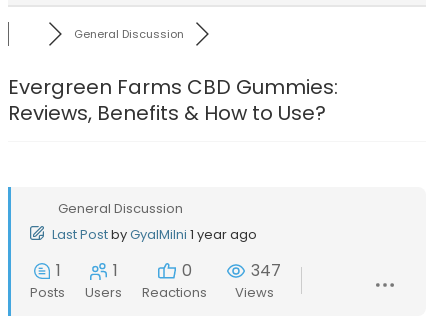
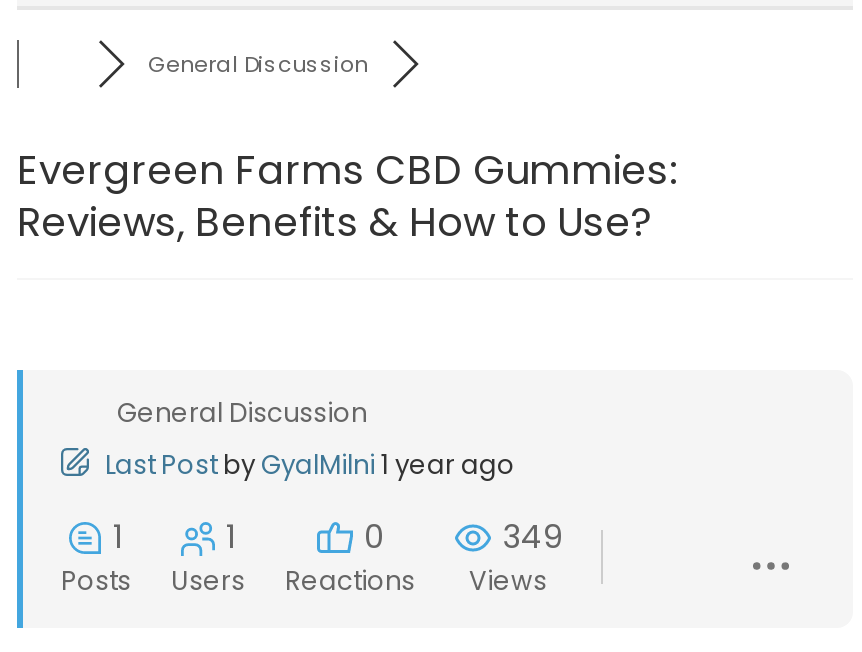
[251,259,281,282] 347 -> [503,514,561,560] 349

